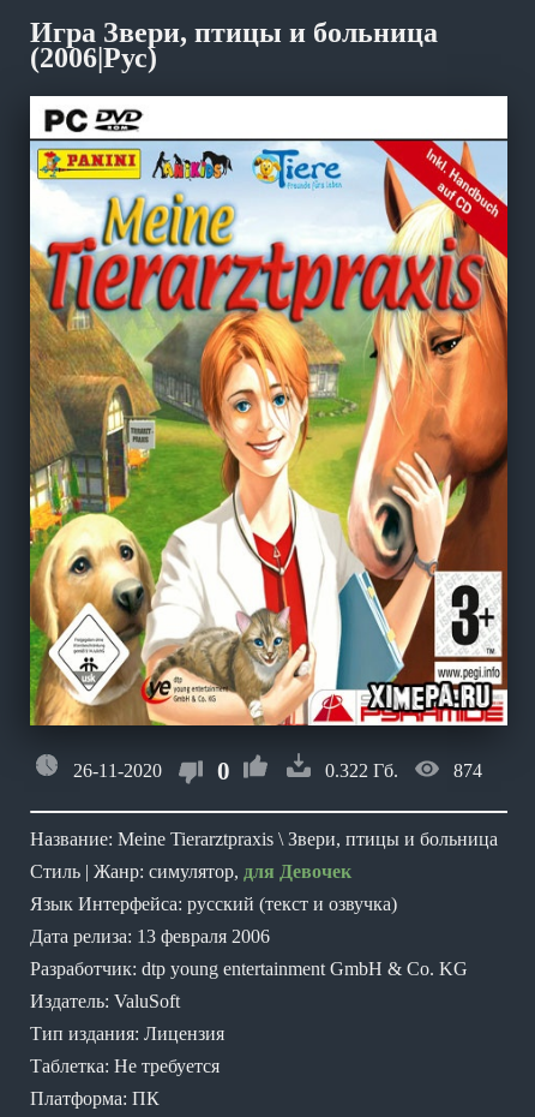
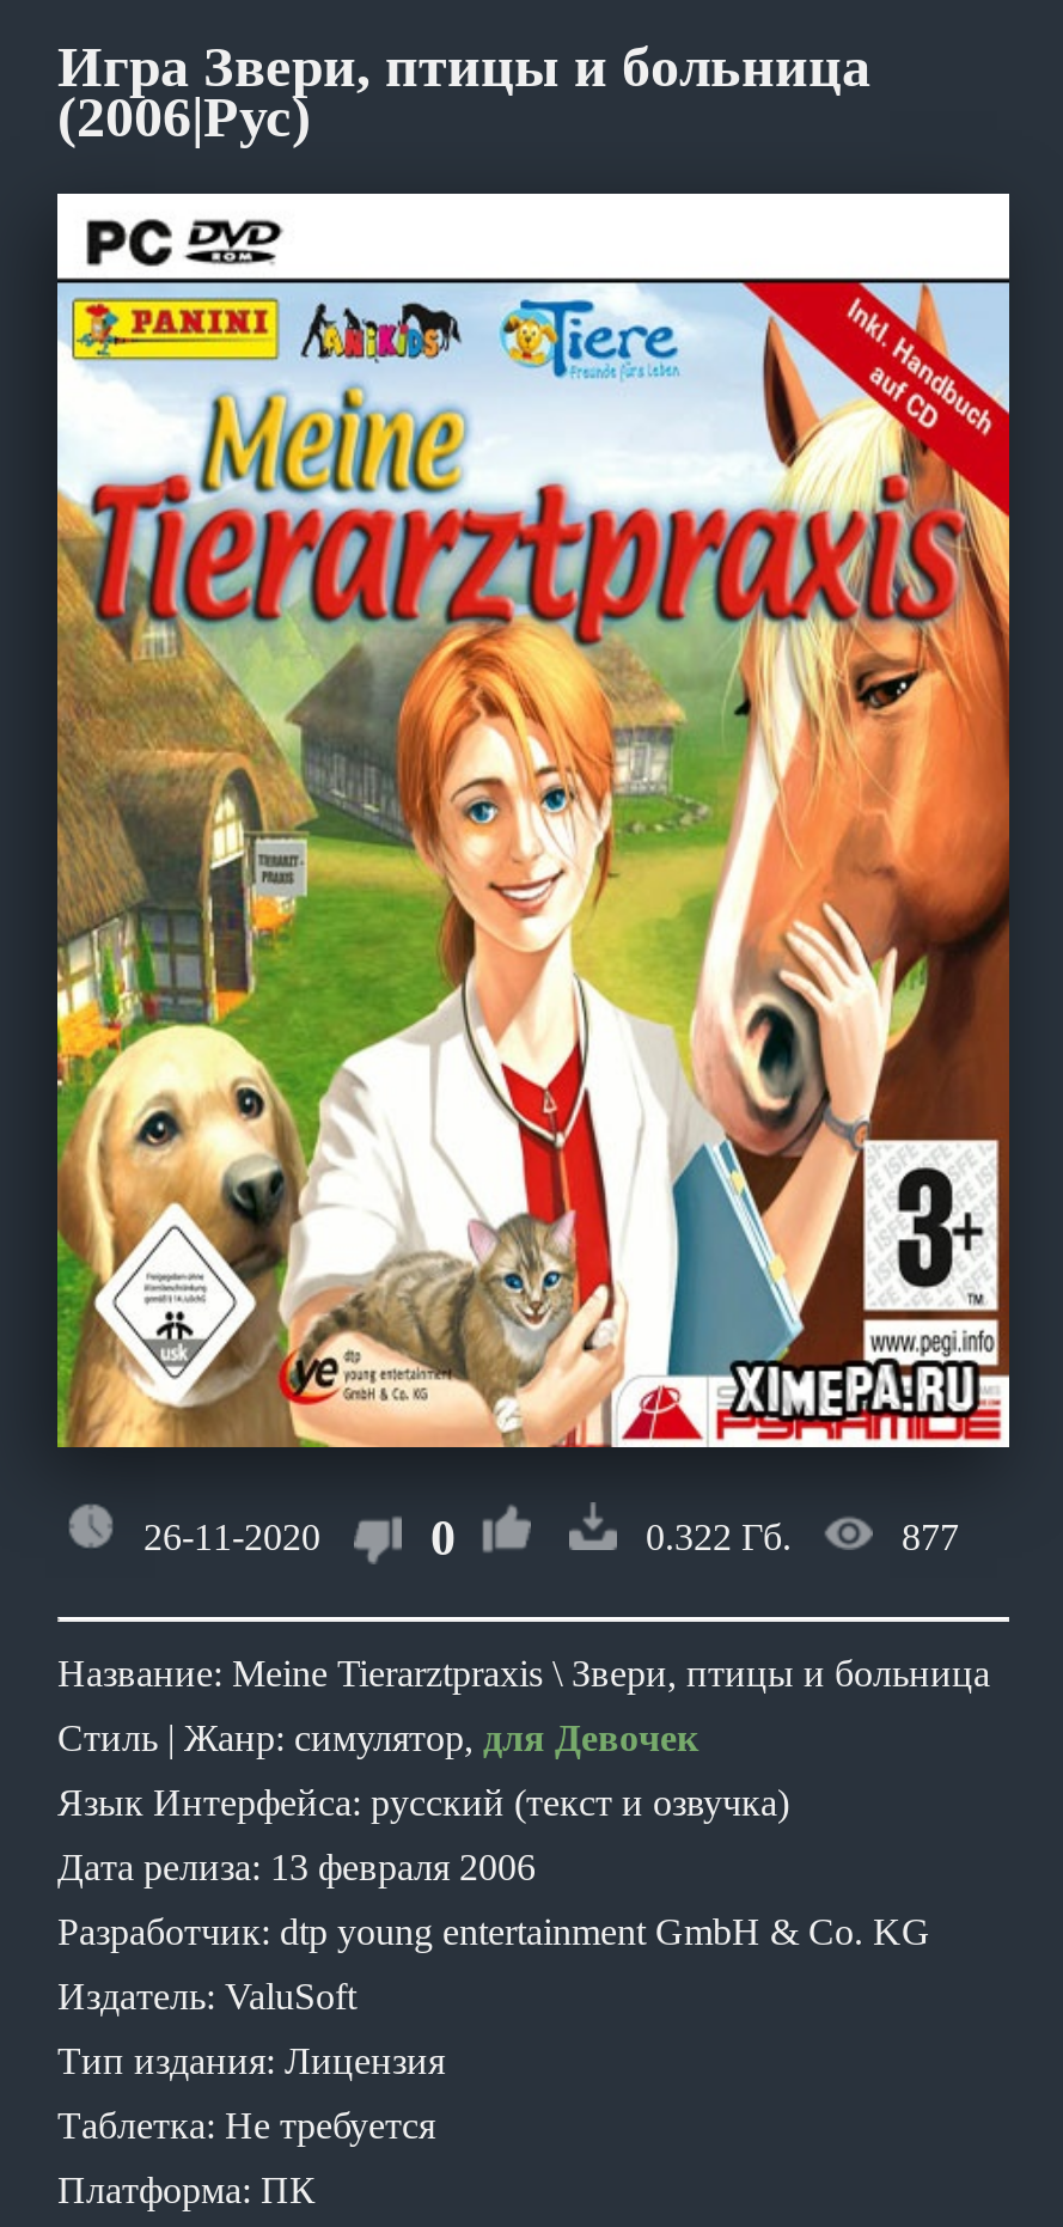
[453,760,482,780] 874 -> [902,1516,959,1556] 877

